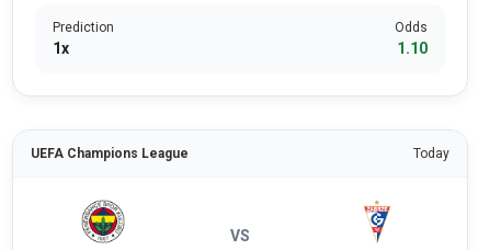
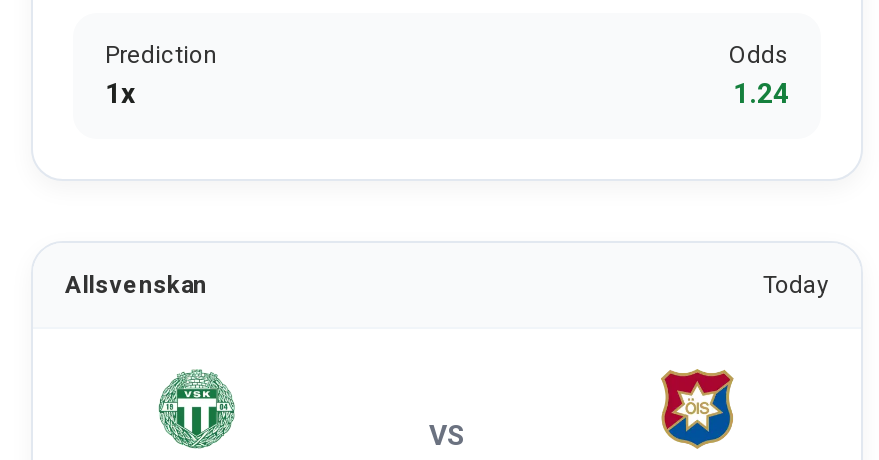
[397,39,428,57] 1.10 -> [733,77,789,109] 1.24
[31,146,189,161] UEFA Champions League -> [65,271,207,299] Allsvenskan
[81,200,125,243] [image] -> [159,369,235,449] [image]
[357,201,397,241] [image] -> [659,369,735,449] [image]

